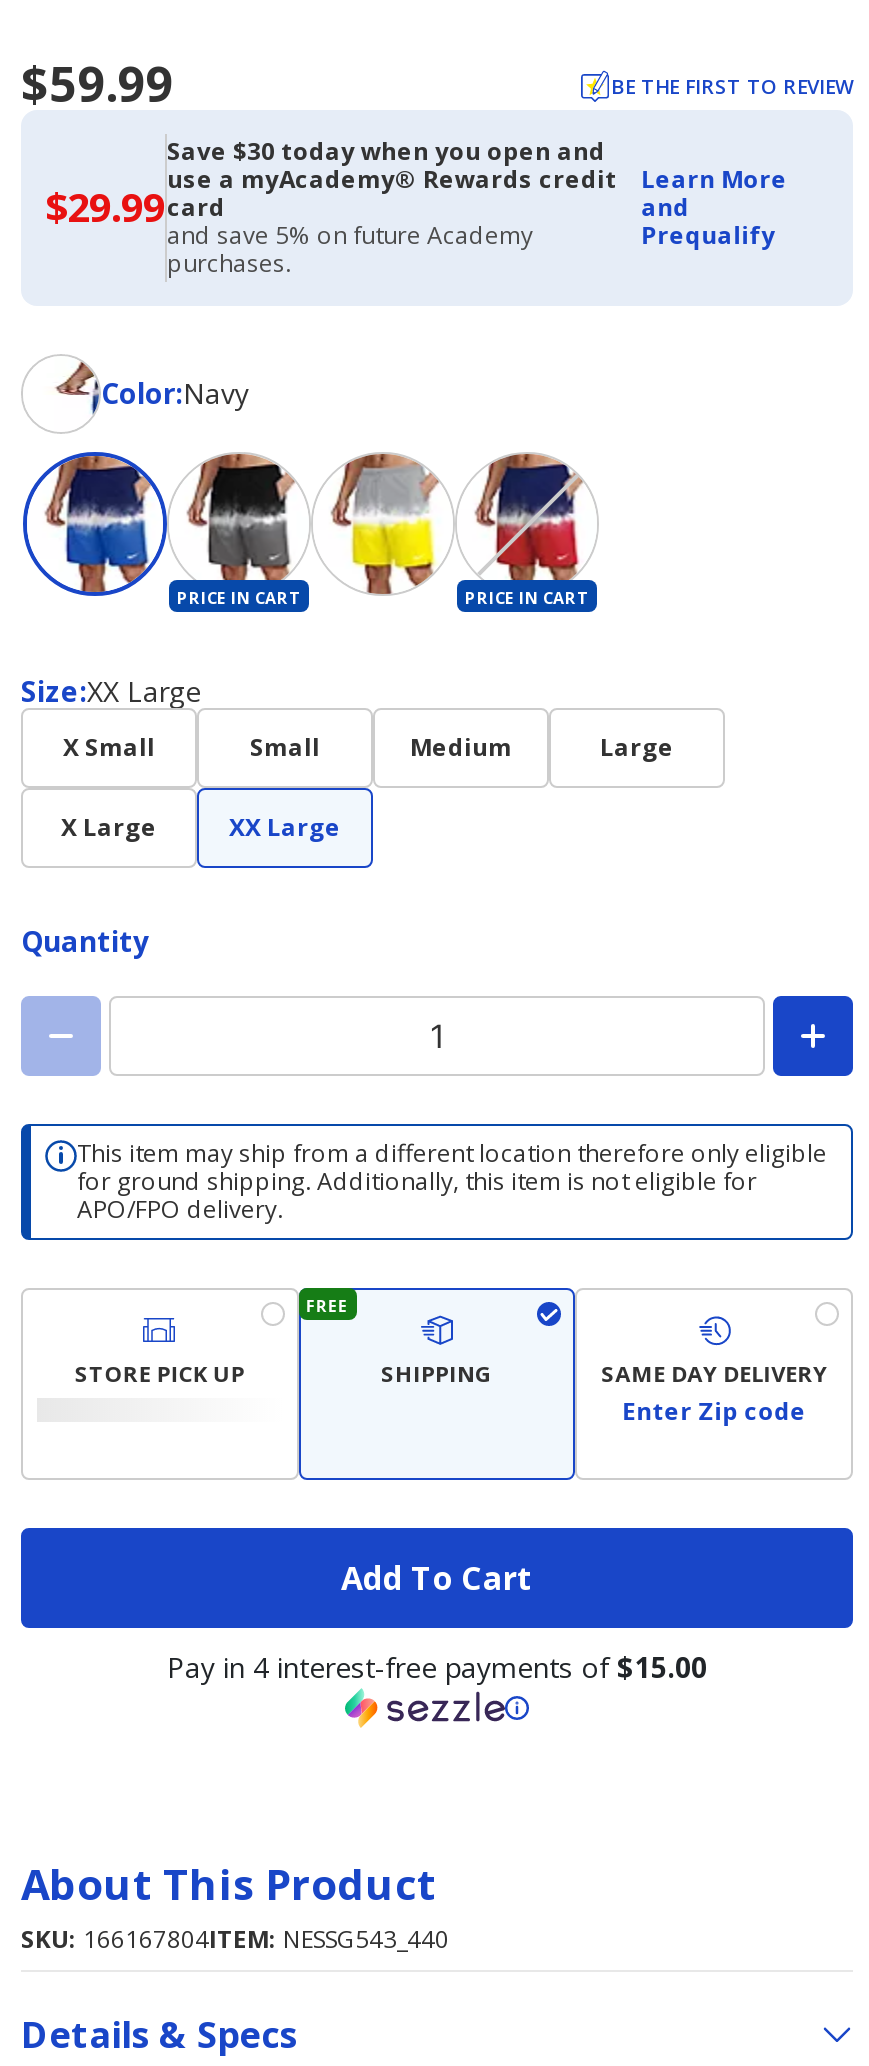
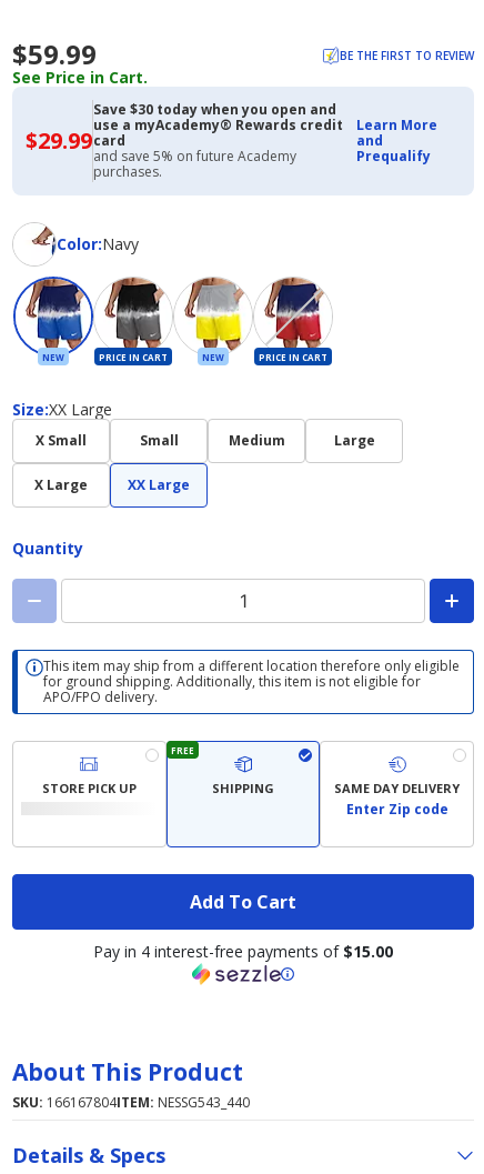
none -> [12,67,148,88] See Price in Cart.
none -> [42,350,64,363] NEW
none -> [202,350,224,363] NEW

